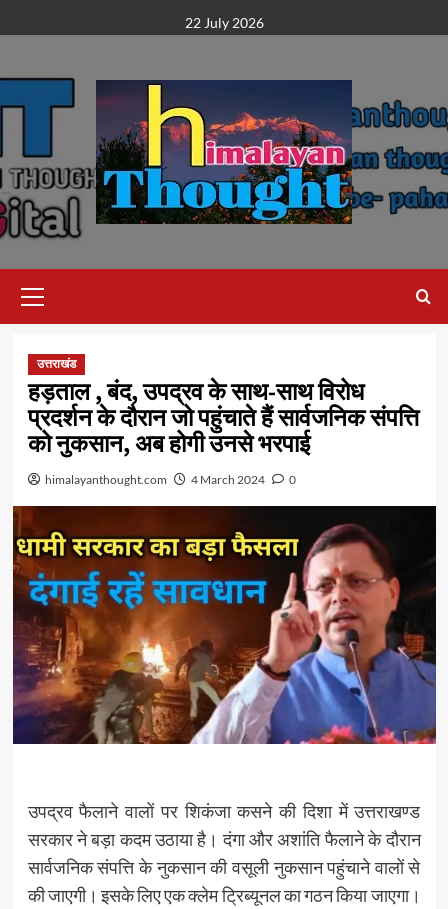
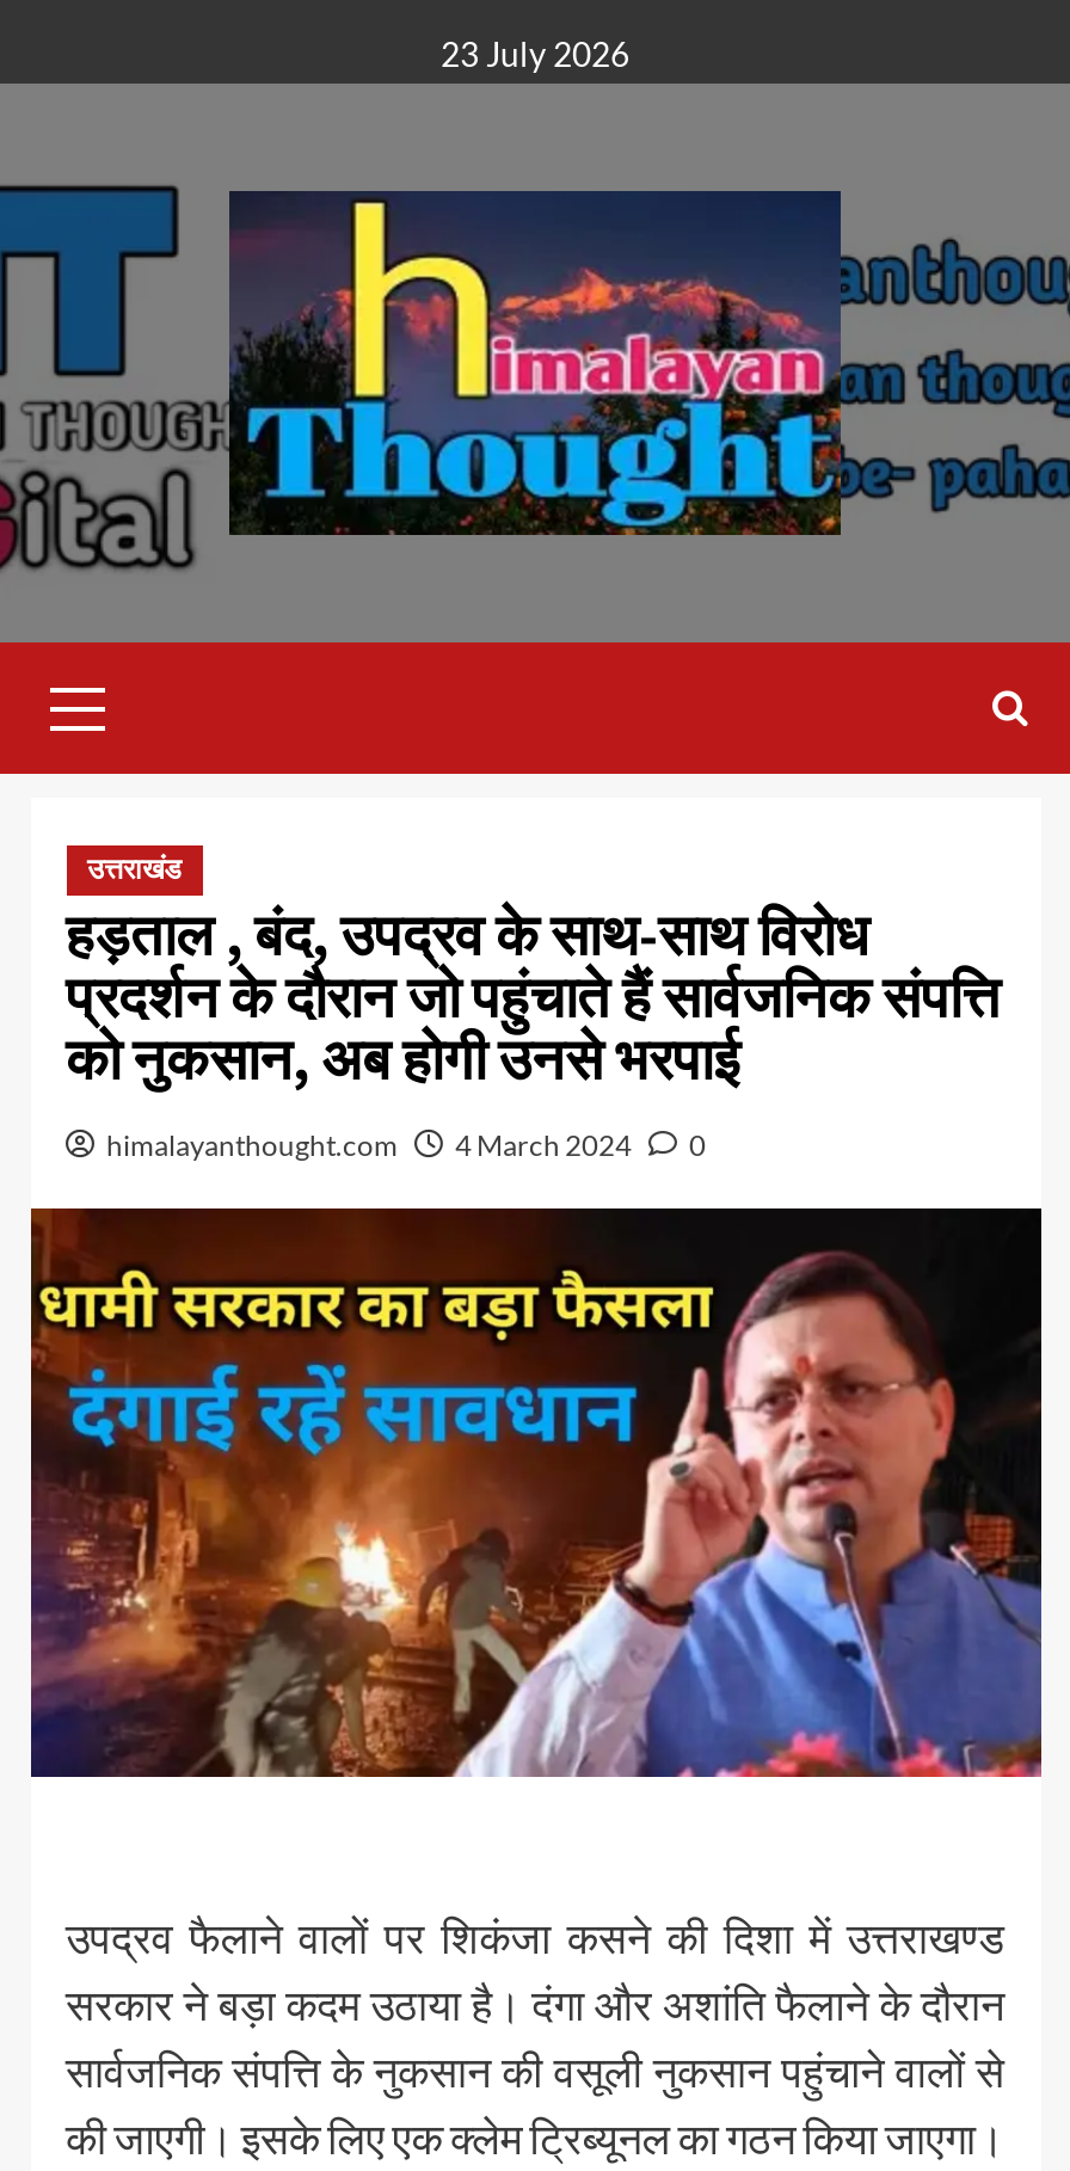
[184,14,263,31] 22 July 2026 -> [441,33,629,74] 23 July 2026

